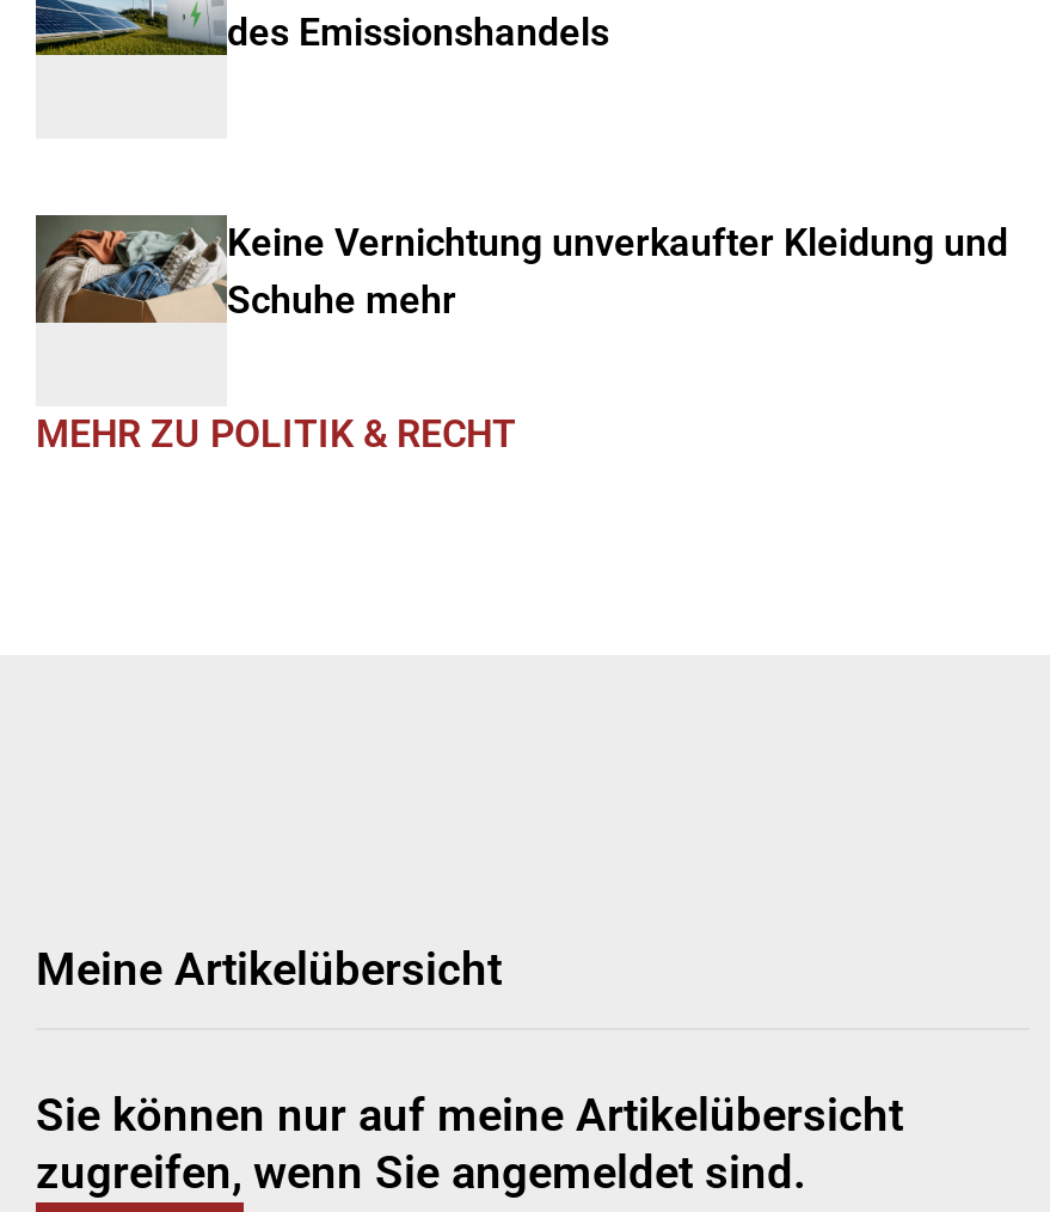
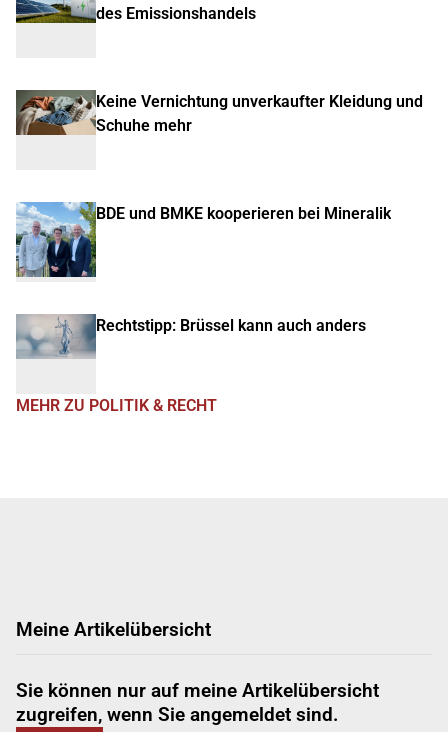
none -> [15,201,391,278] [image] | BDE und BMKE kooperieren bei Mineralik
none -> [16,314,366,359] [image] | Rechtstipp: Brüssel kann auch anders

